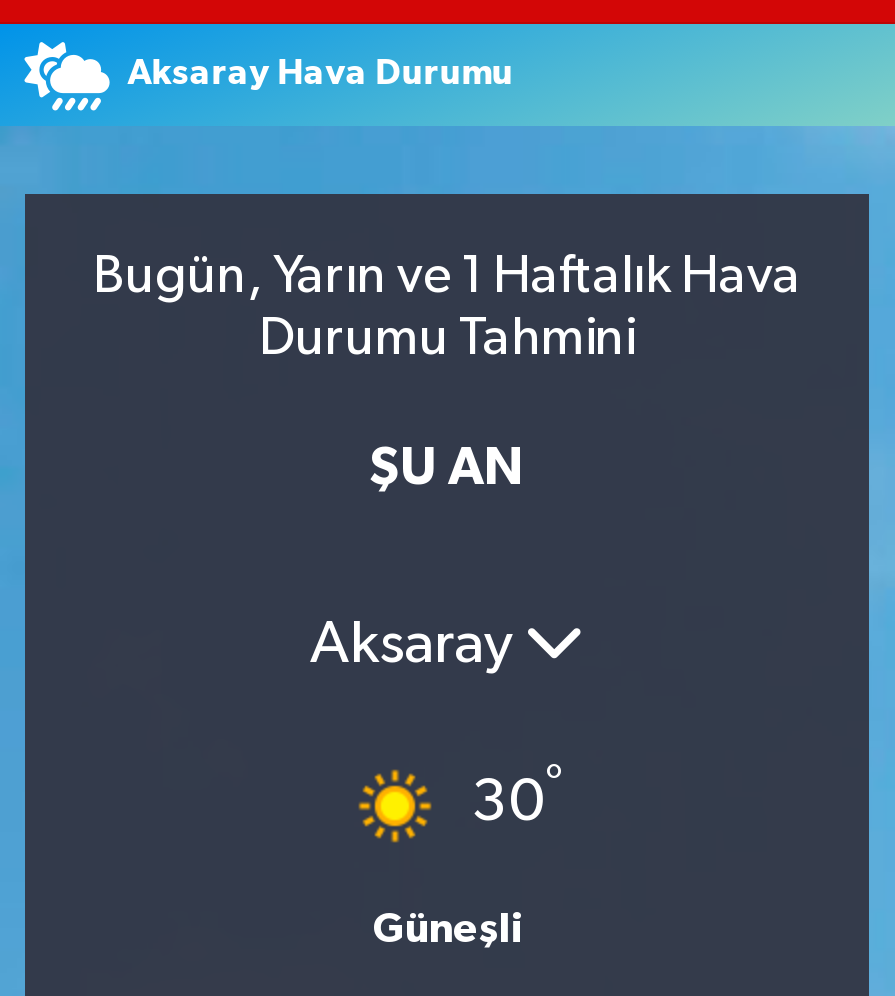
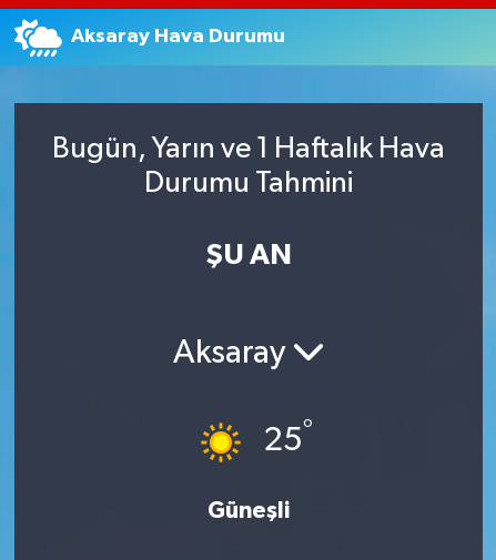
[471,762,563,835] 30° -> [262,418,312,458] 25°

